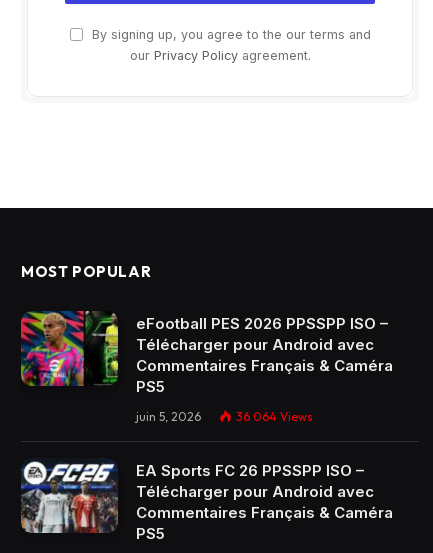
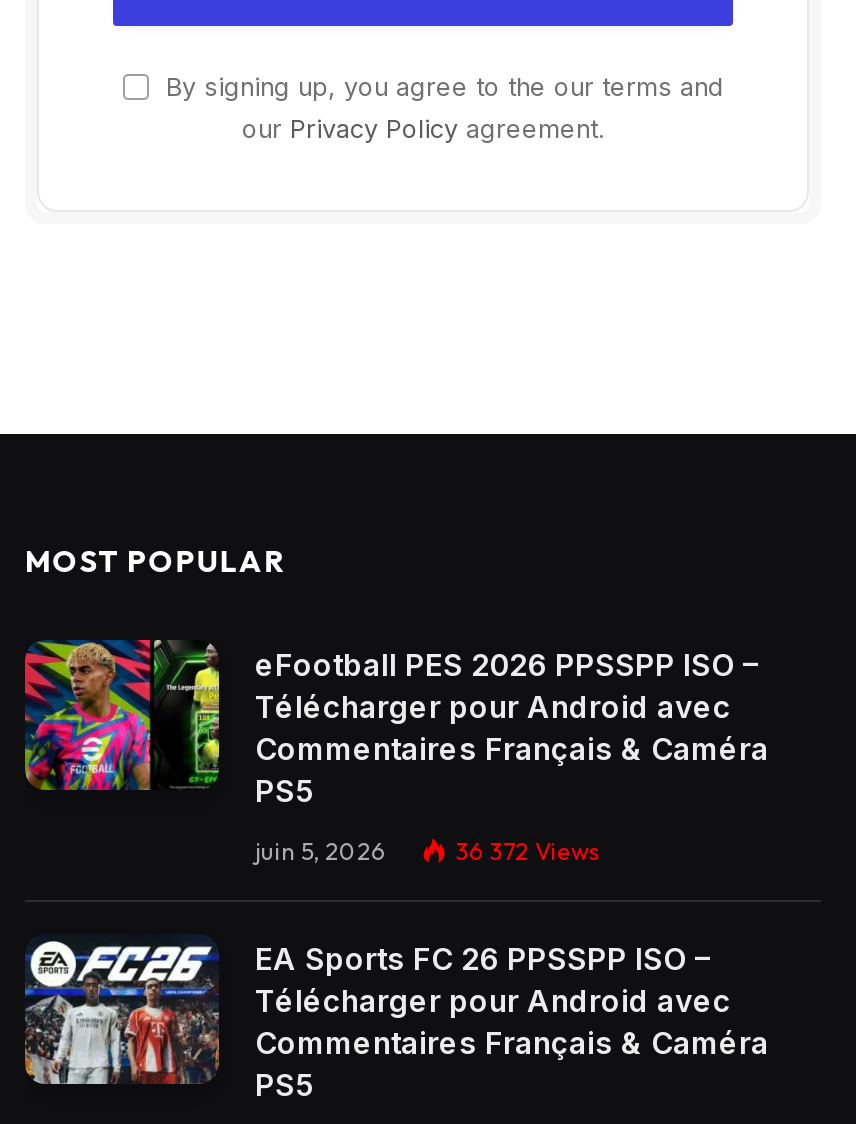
[236,409,313,424] 36 064 Views -> [455,836,601,866] 36 372 Views

